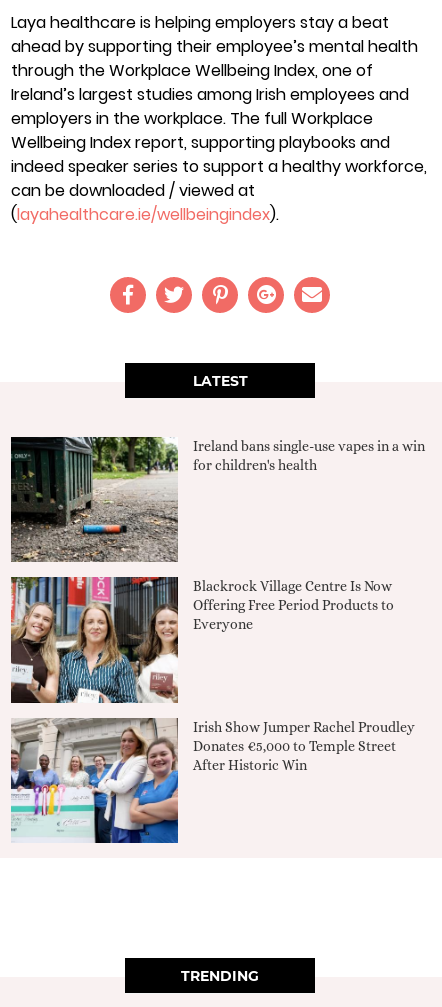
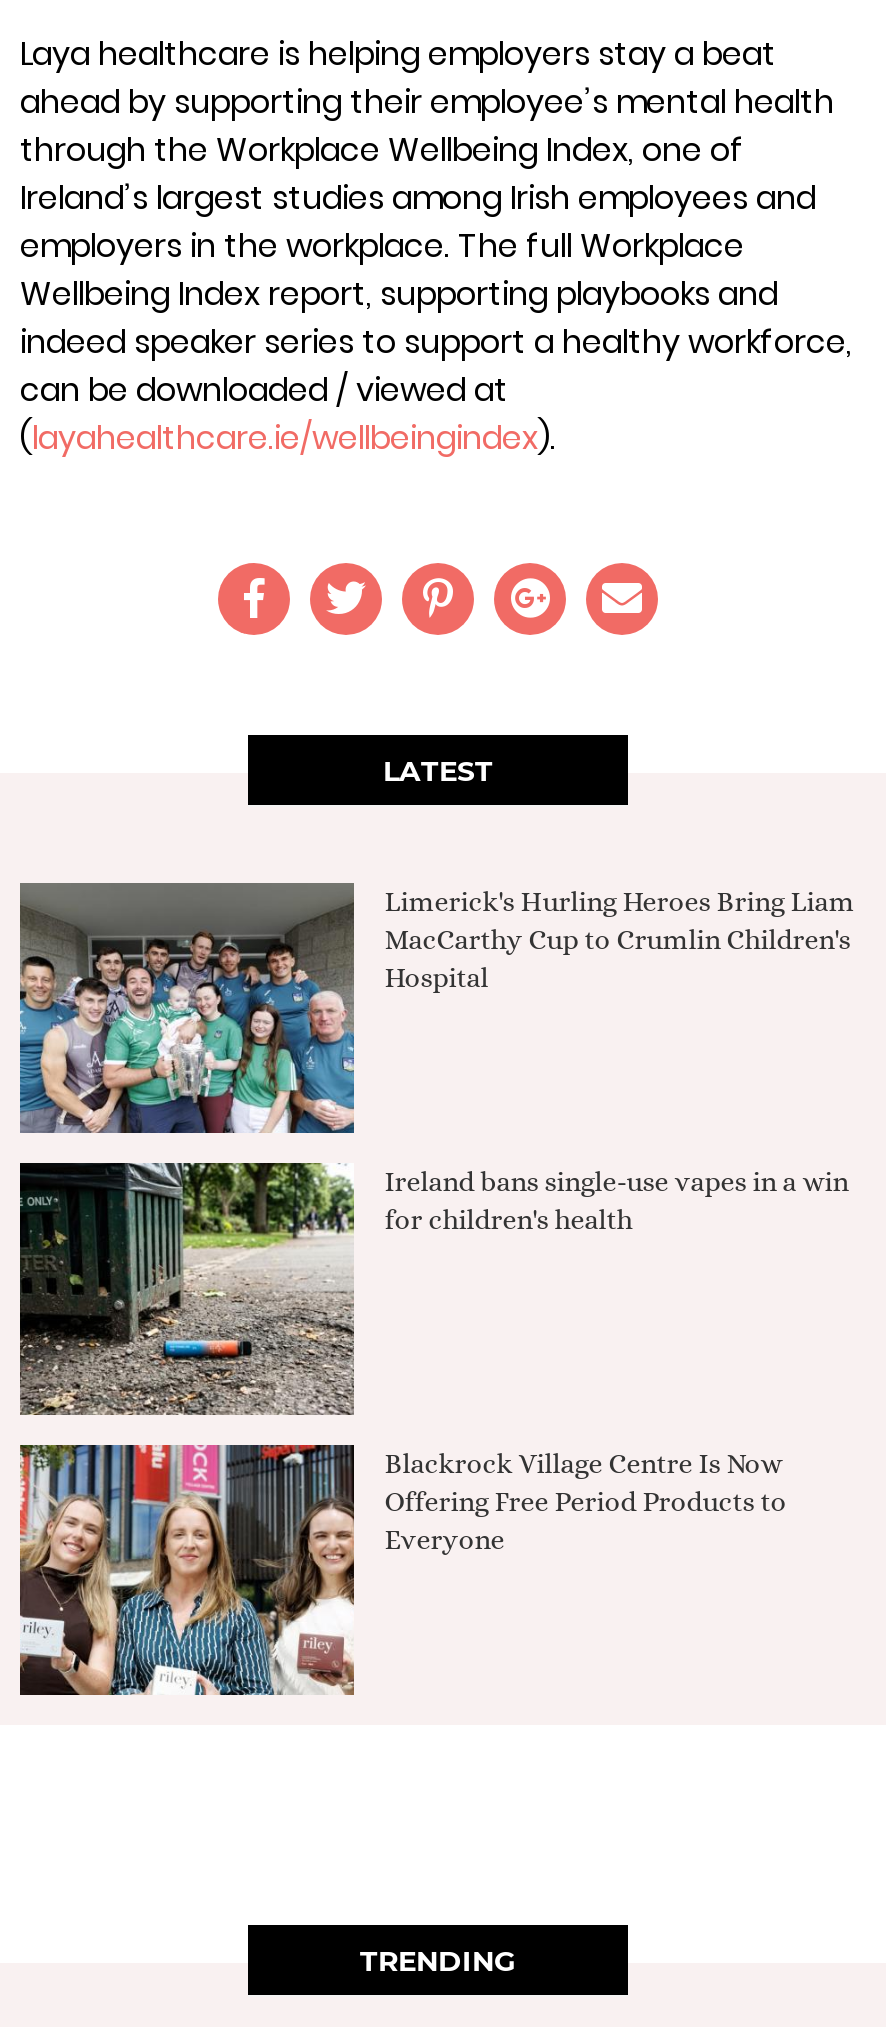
none -> [18,881,854,1135] [image] | Limerick's Hurling Heroes Bring Liam | MacCarthy Cup to Crumlin Children's | Hospital
moved [10,435,425,632] -> [18,1159,848,1554]: [image] | Ireland bans single-use vapes in a win | for children's health | Blackrock Village Centre Is Now | Offering Free Period Products to | Everyone
moved [9,576,180,705] -> [16,1441,358,1699]: [image]
[10,718,415,844] [image] | Irish Show Jumper Rachel Proudley | Donates €5,000 to Temple Street | After Historic Win -> none

